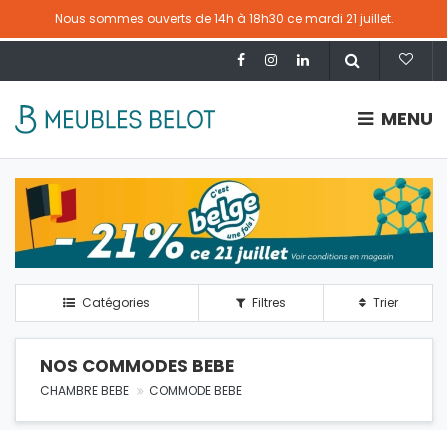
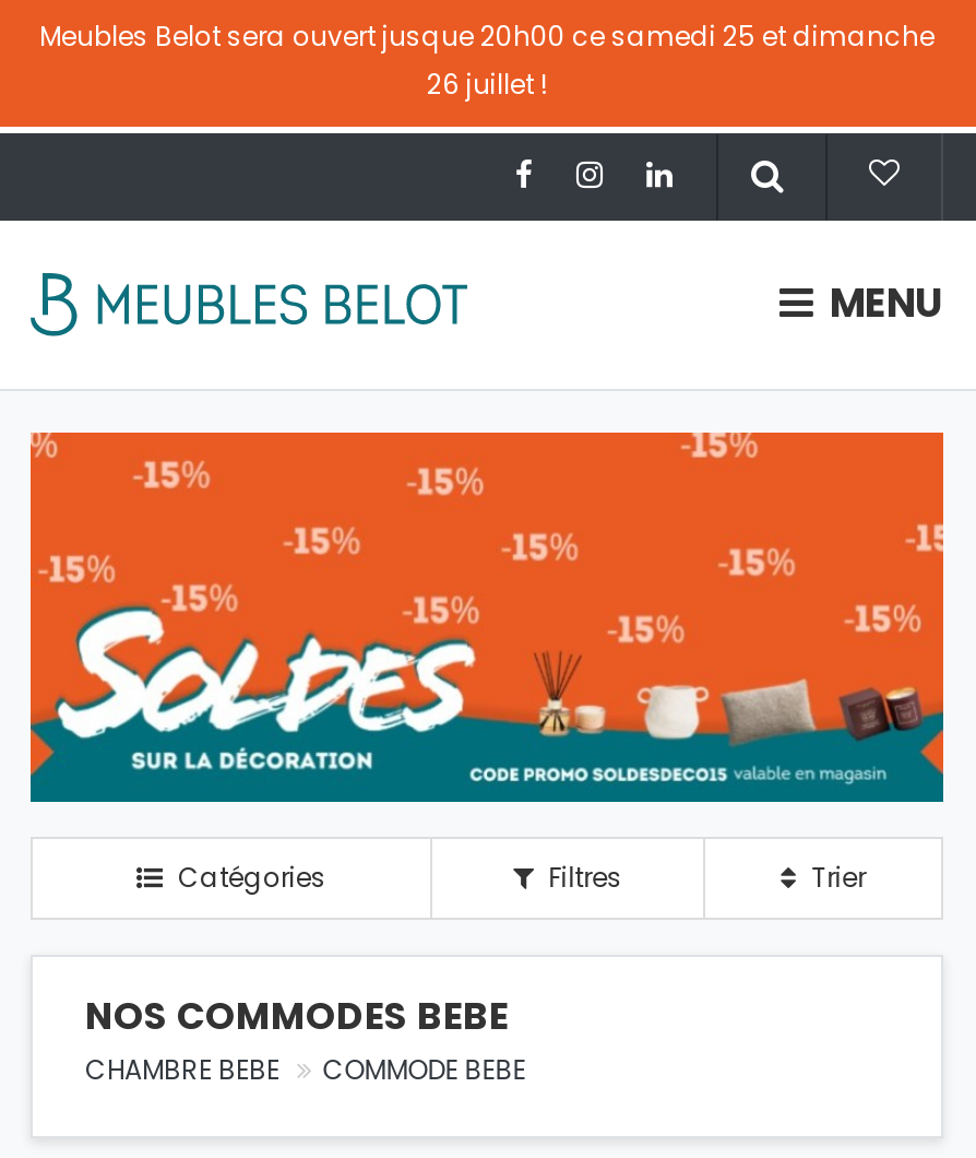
[54,10,393,27] Nous sommes ouverts de 14h à 18h30 ce mardi 21 juillet. -> [39,17,935,103] Meubles Belot sera ouvert jusque 20h00 ce samedi 25 et dimanche | 26 juillet !
[15,177,434,268] [image] -> [28,430,945,802] [image]

